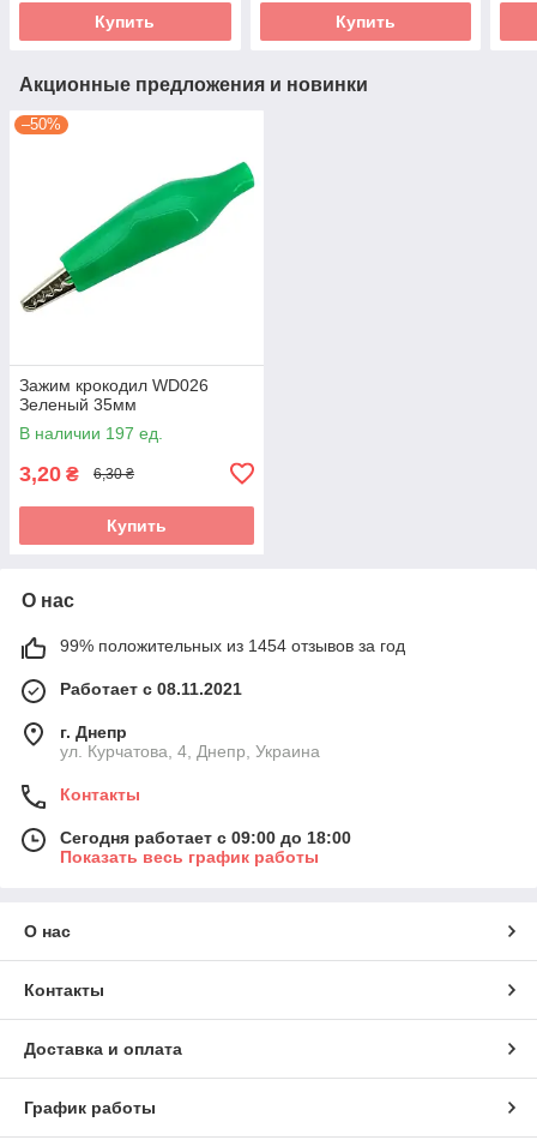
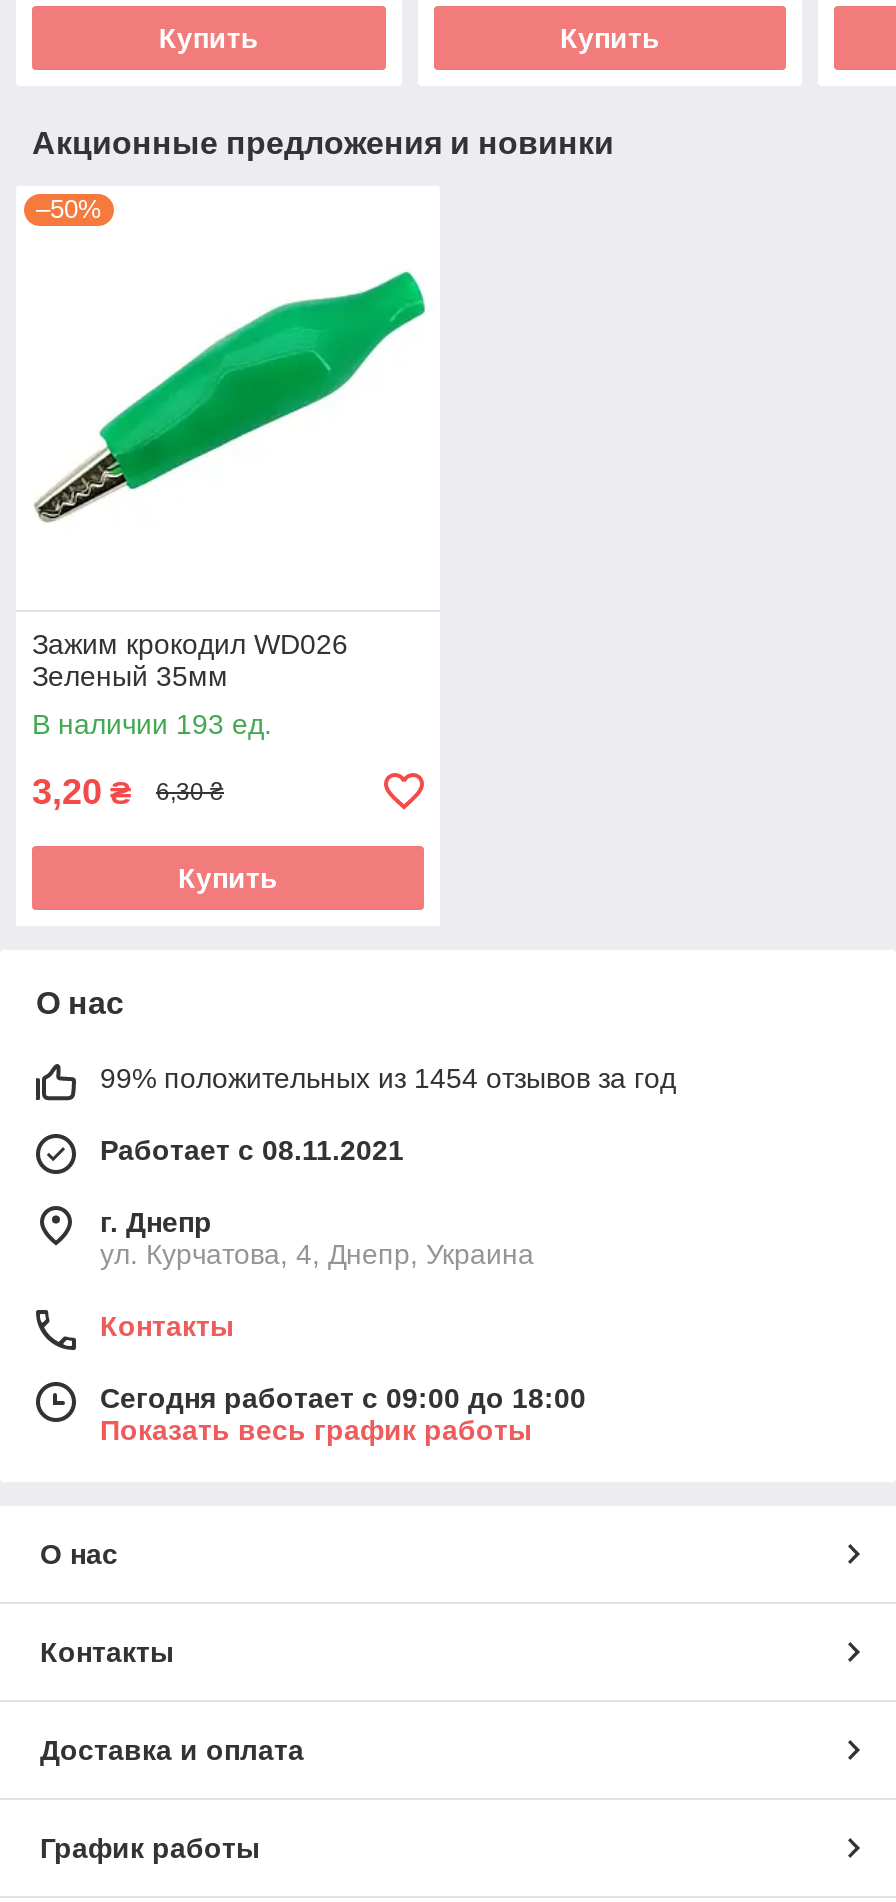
[19,423,163,442] В наличии 197 ед. -> [32,707,272,739] В наличии 193 ед.

